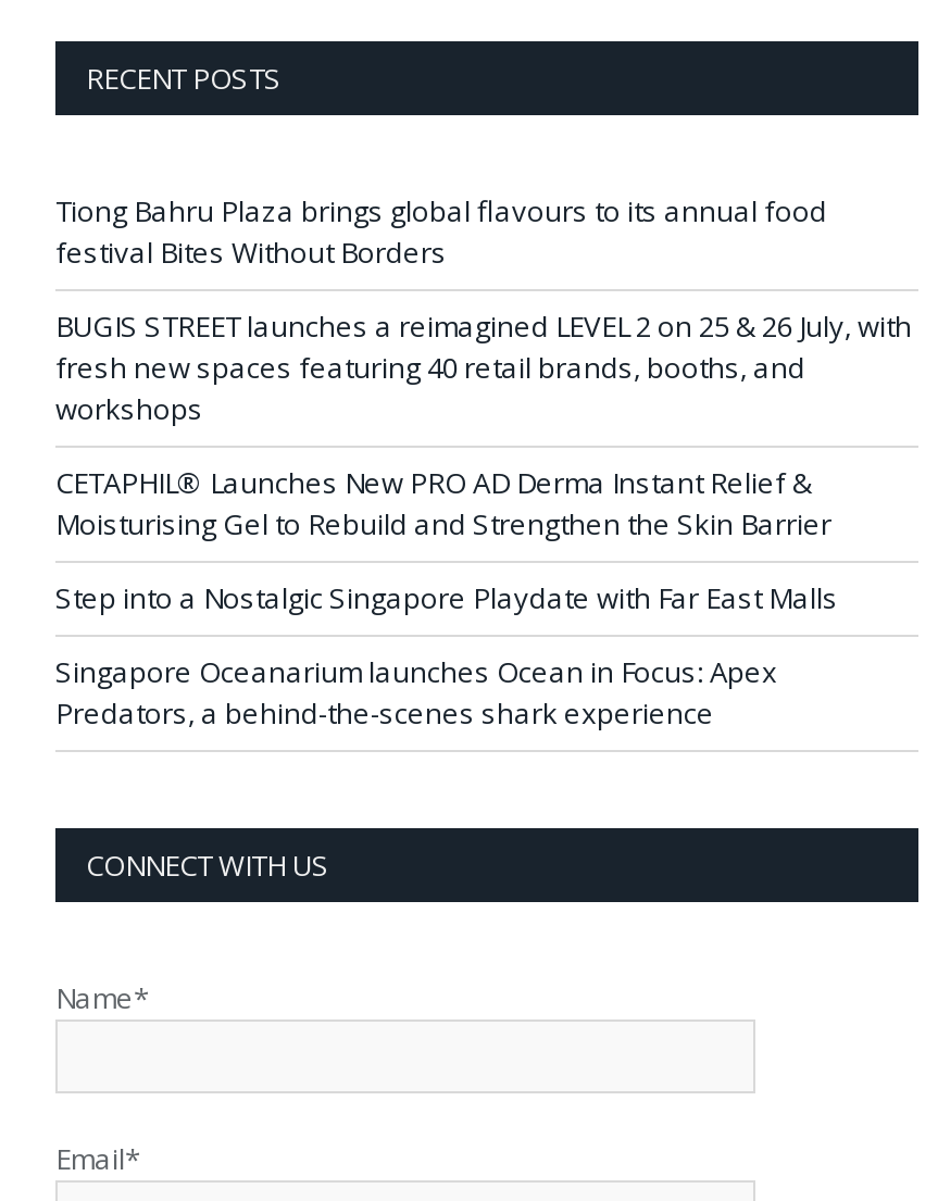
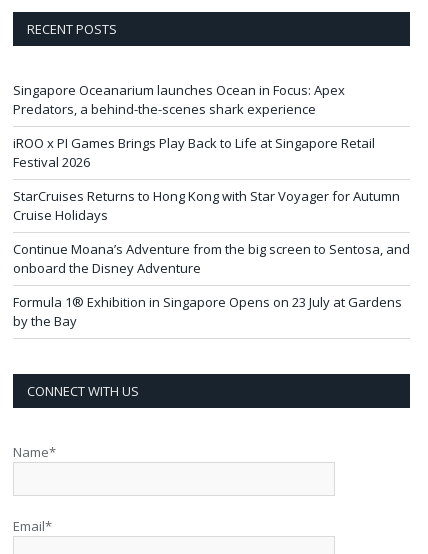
[55,192,912,618] Tiong Bahru Plaza brings global flavours to its annual food | festival Bites Without Borders | BUGIS STREET launches a reimagined LEVEL 2 on 25 & 26 July, with | fresh new spaces featuring 40 retail brands, booths, and | workshops | CETAPHIL® Launches New PRO AD Derma Instant Relief & | Moisturising Gel to Rebuild and Strengthen the Skin Barrier | Step into a Nostalgic Singapore Playdate with Far East Malls -> none
moved [55,653,777,733] -> [13,81,345,118]: Singapore Oceanarium launches Ocean in Focus: Apex | Predators, a behind-the-scenes shark experience
none -> [13,134,410,330] iROO x PI Games Brings Play Back to Life at Singapore Retail | Festival 2026 | StarCruises Returns to Hong Kong with Star Voyager for Autumn | Cruise Holidays | Continue Moana’s Adventure from the big screen to Sentosa, and | onboard the Disney Adventure | Formula 1® Exhibition in Singapore Opens on 23 July at Gardens | by the Bay

